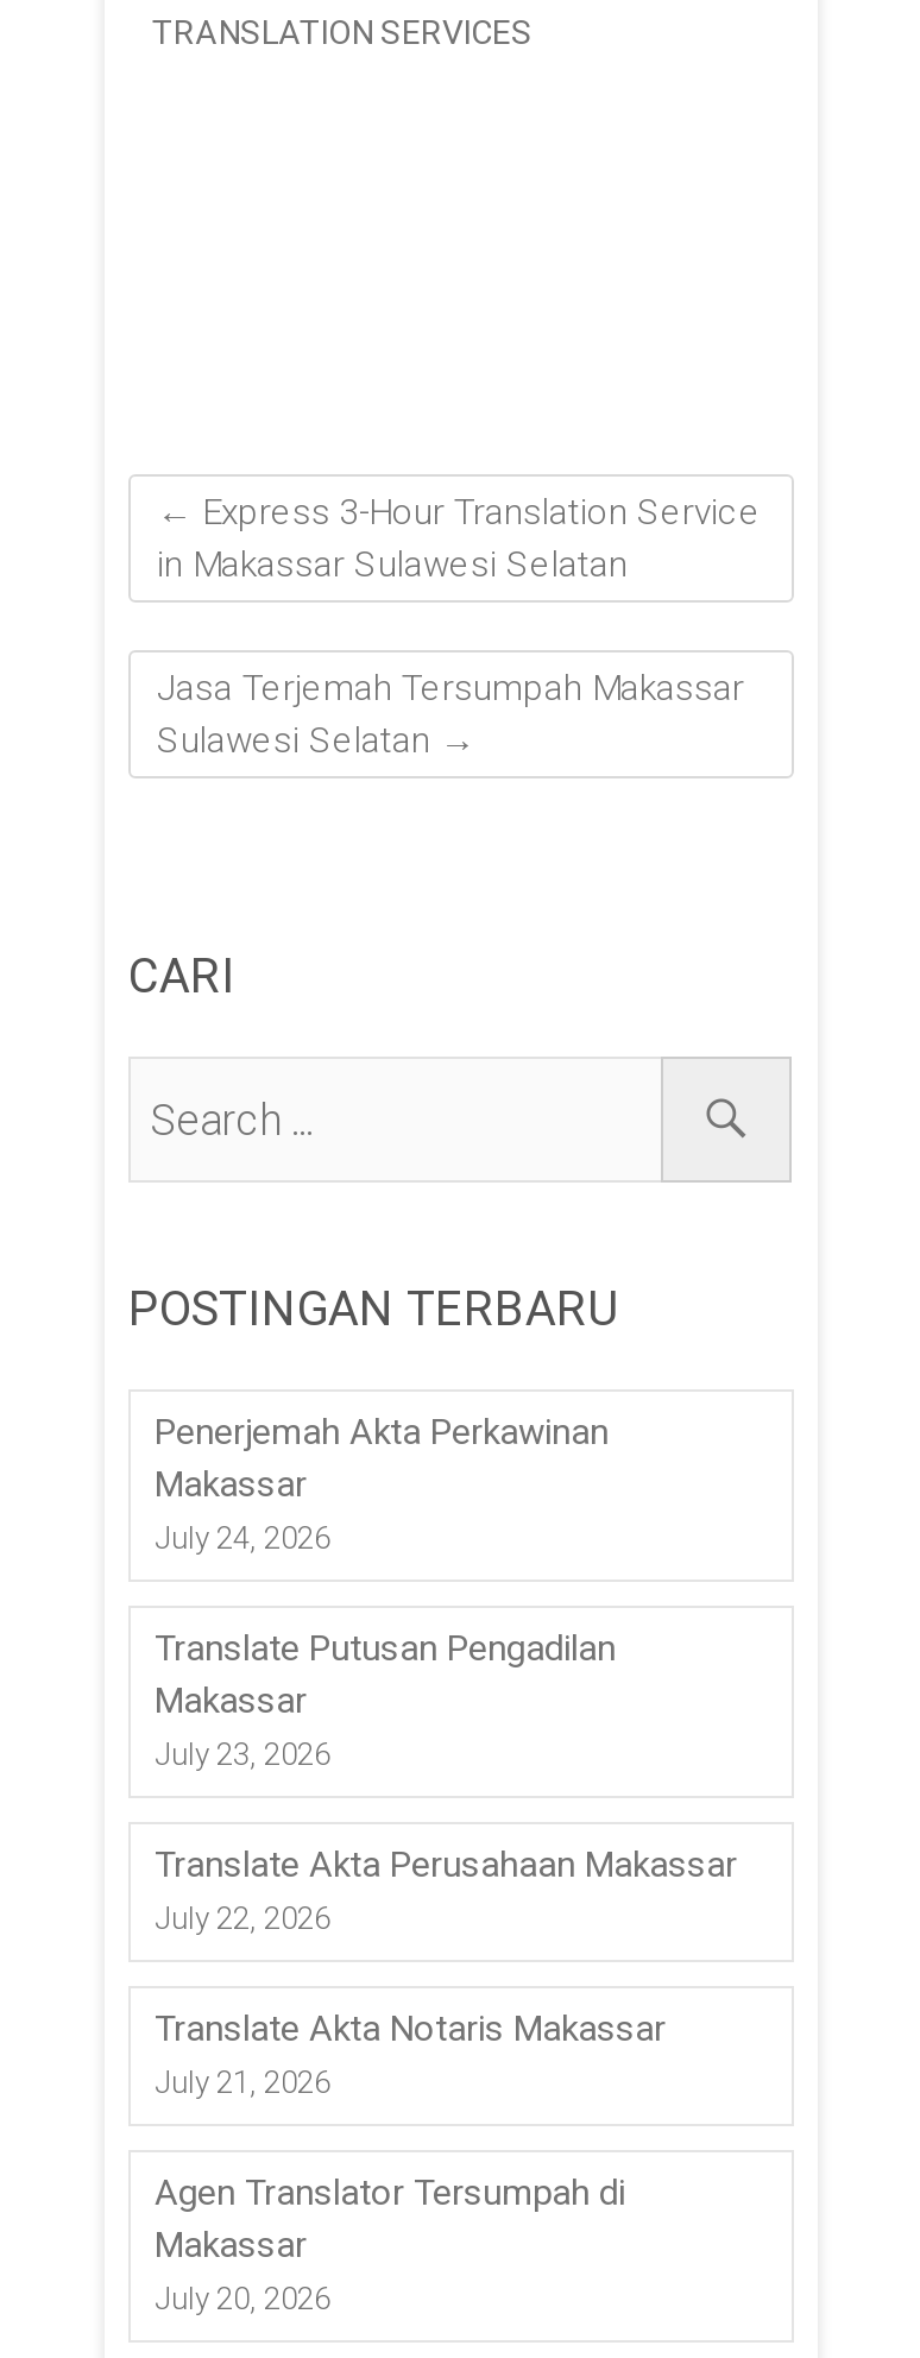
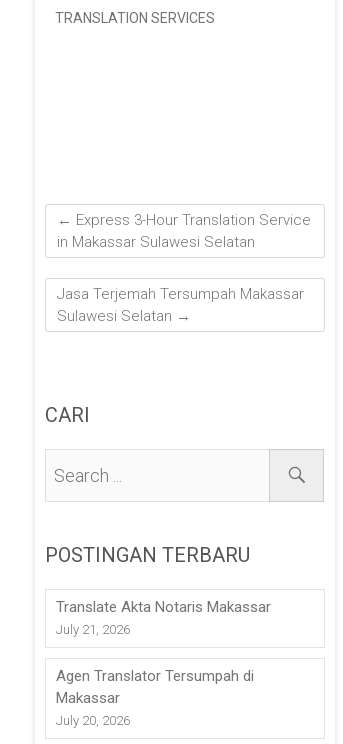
[155,1411,737,1936] Penerjemah Akta Perkawinan | Makassar | July 24, 2026 | Translate Putusan Pengadilan | Makassar | July 23, 2026 | Translate Akta Perusahaan Makassar | July 22, 2026 -> none

